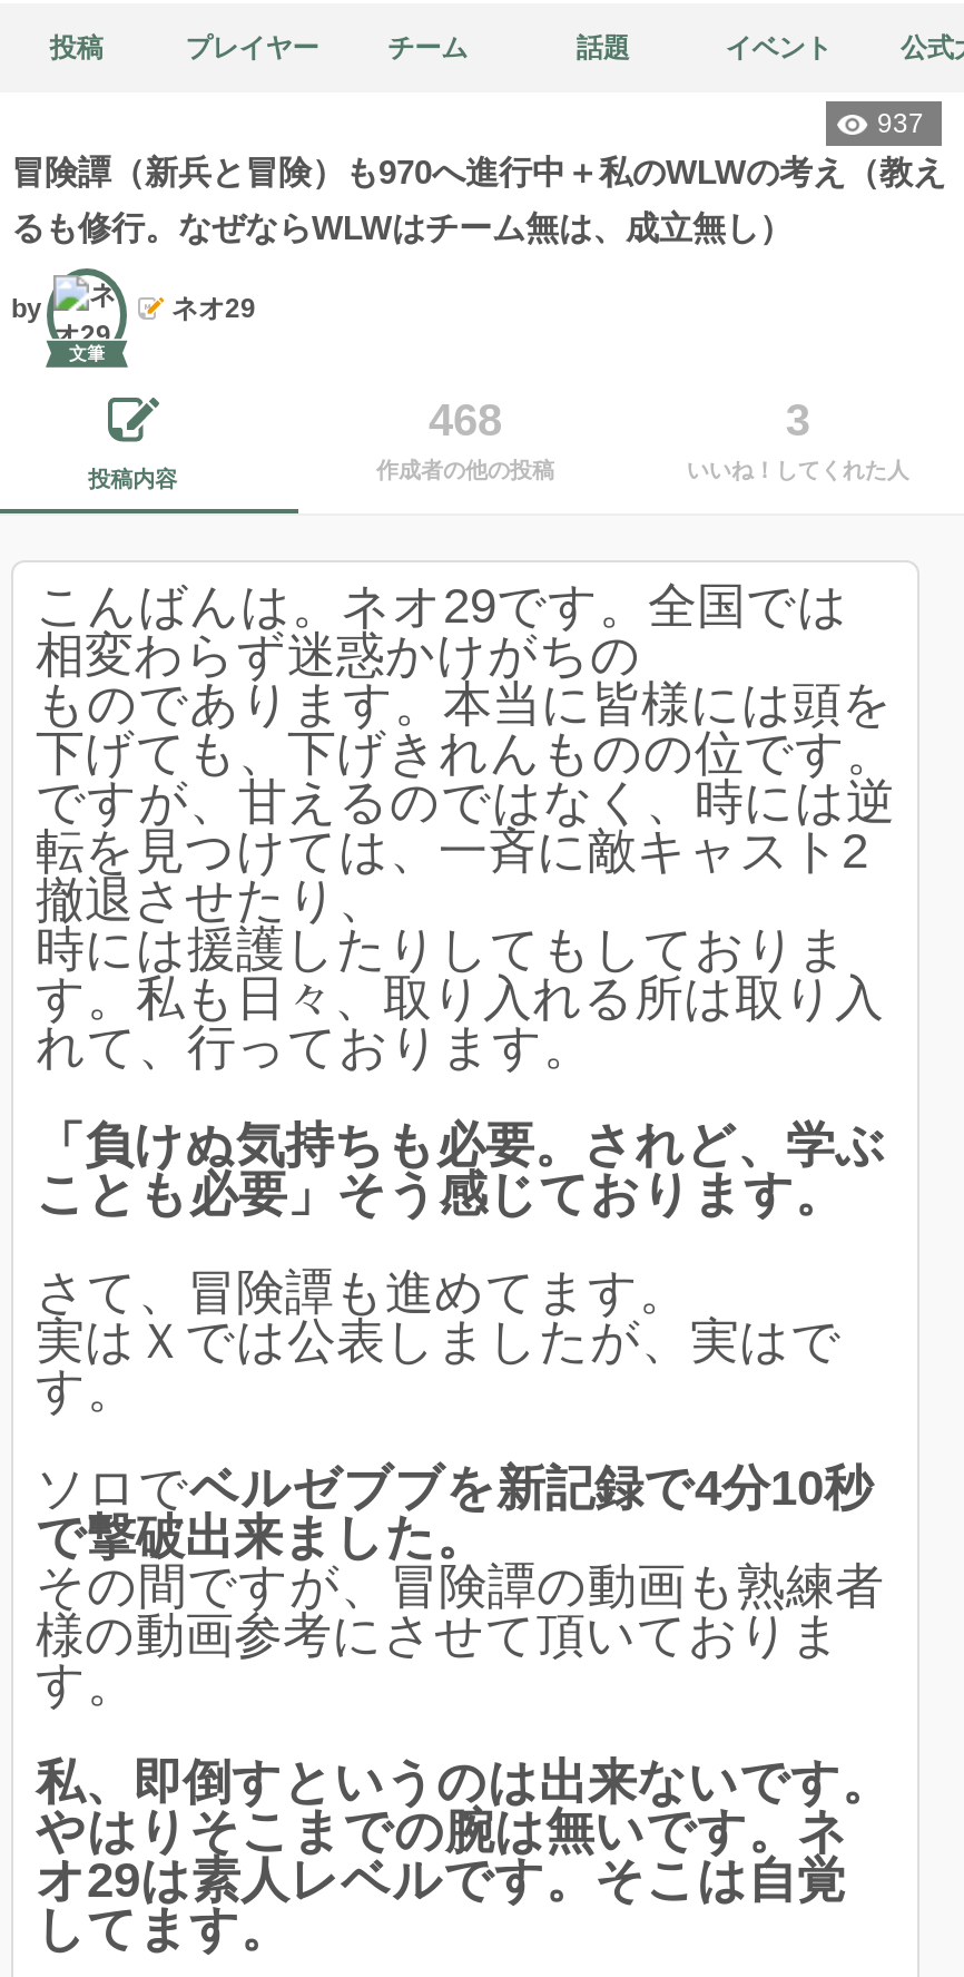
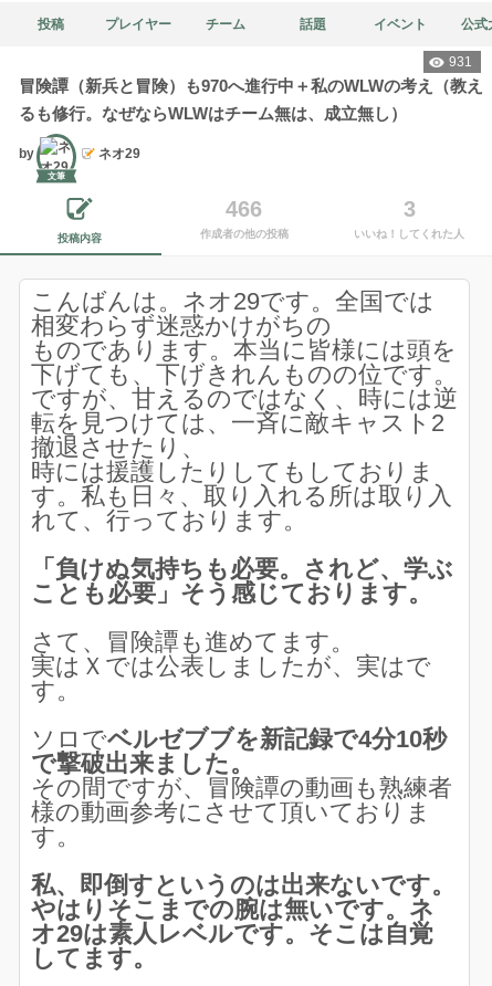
[877,108,924,139] 937 -> [449,54,472,70] 931
[429,395,502,444] 468 -> [226,197,263,221] 466

